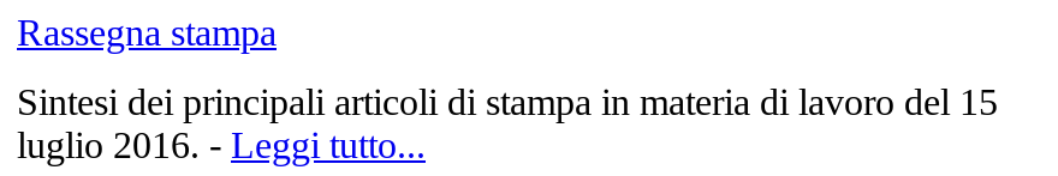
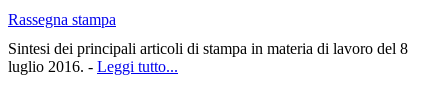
[17,80,998,120] Sintesi dei principali articoli di stampa in materia di lavoro del 15 -> [8,40,408,57] Sintesi dei principali articoli di stampa in materia di lavoro del 8

